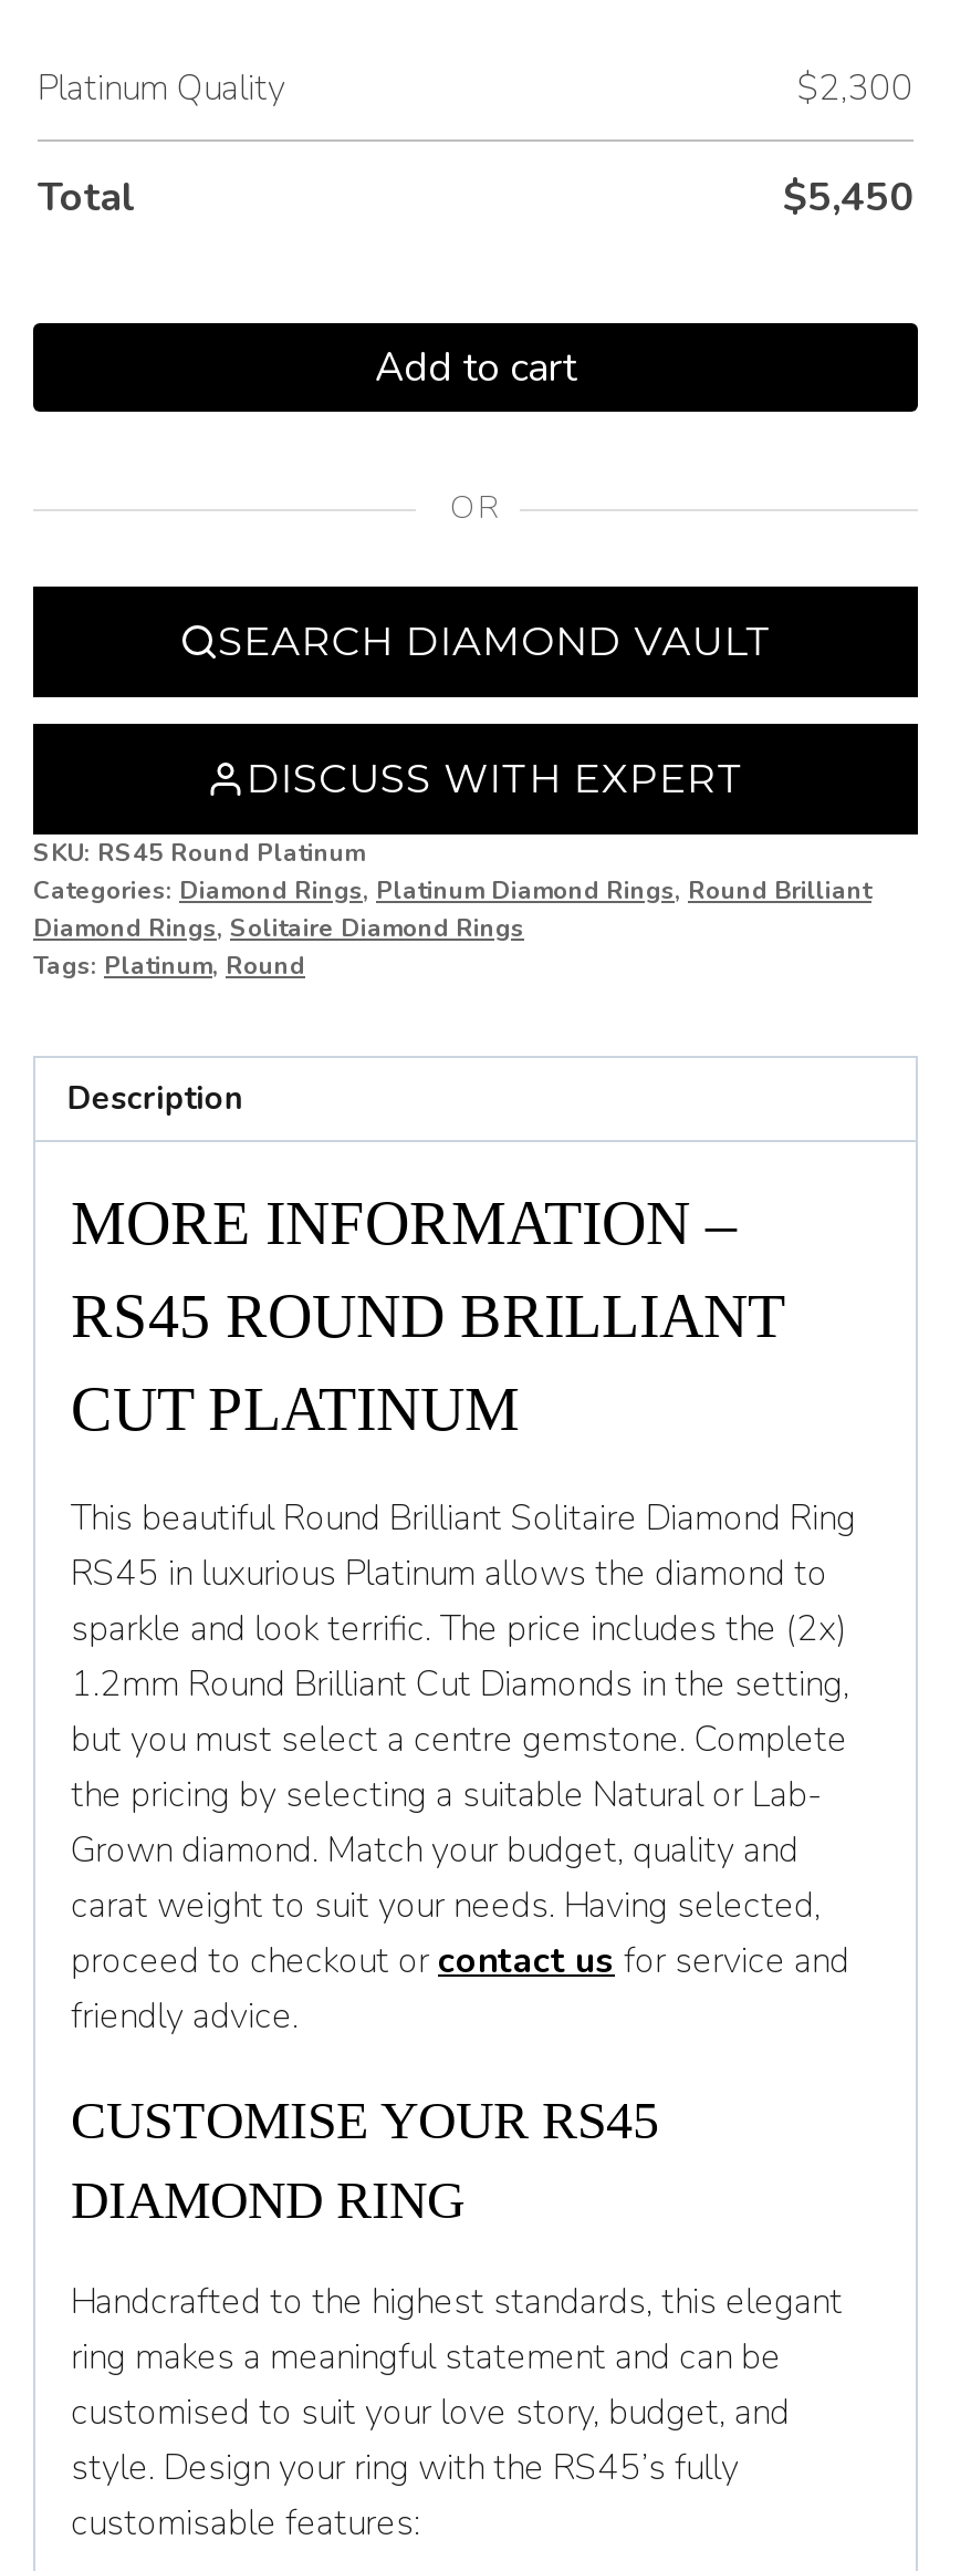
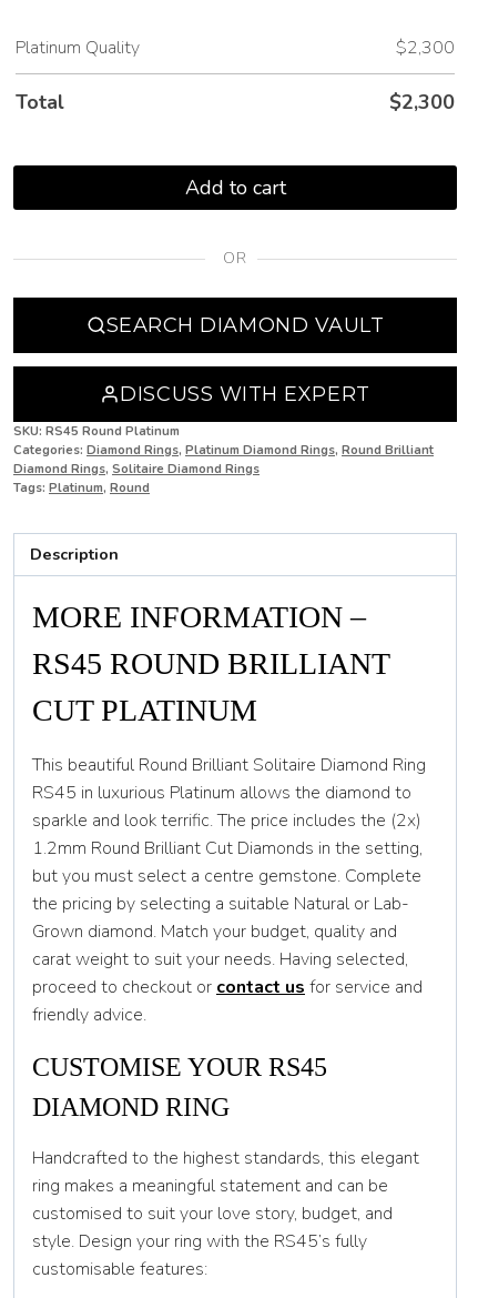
[783,170,913,224] $5,450 -> [389,89,455,115] $2,300

